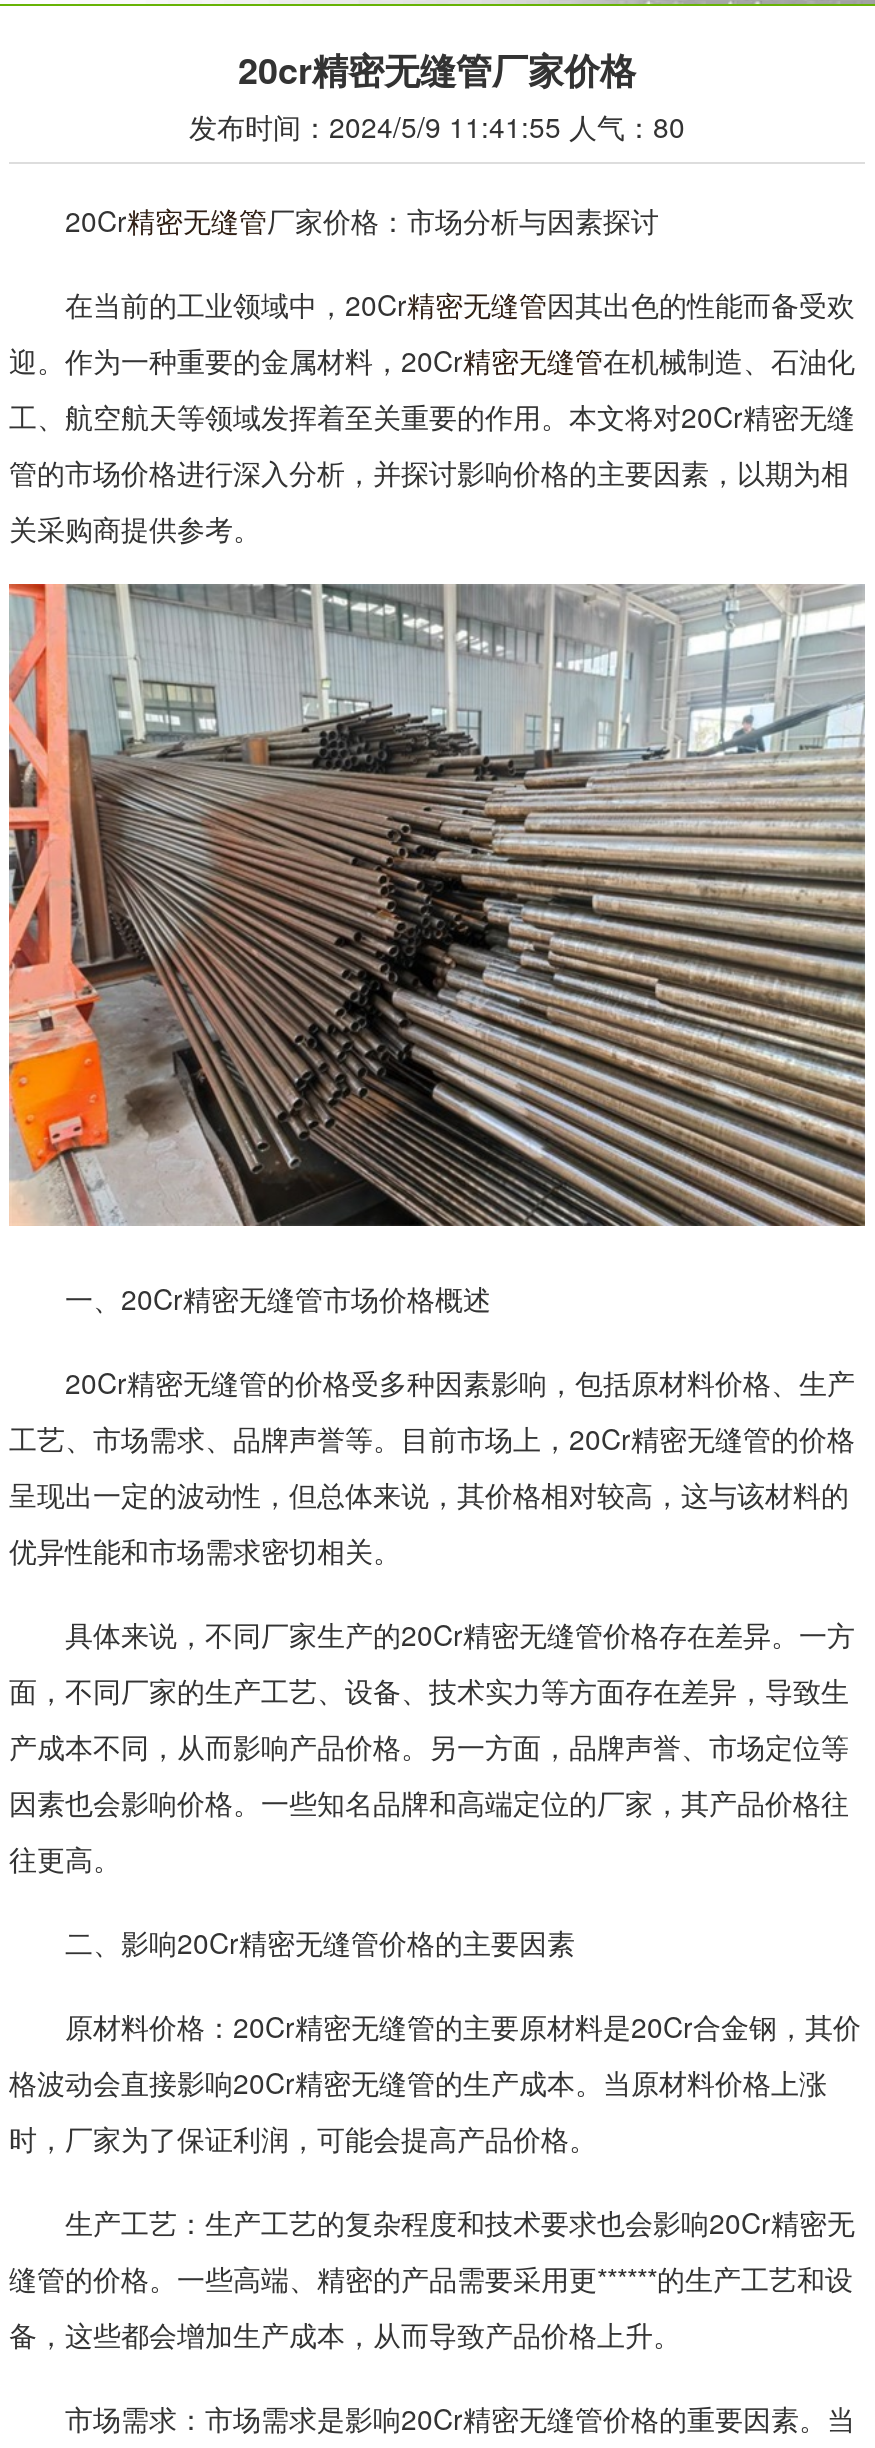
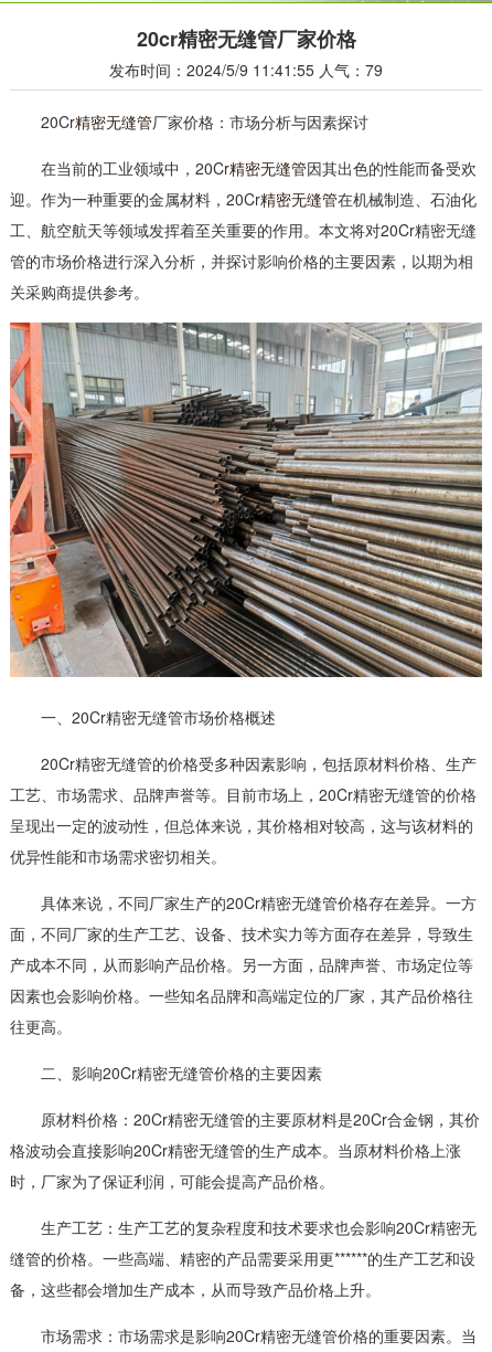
[189,107,685,147] 发布时间：2024/5/9 11:41:55 人气：80 -> [109,59,383,81] 发布时间：2024/5/9 11:41:55 人气：79

